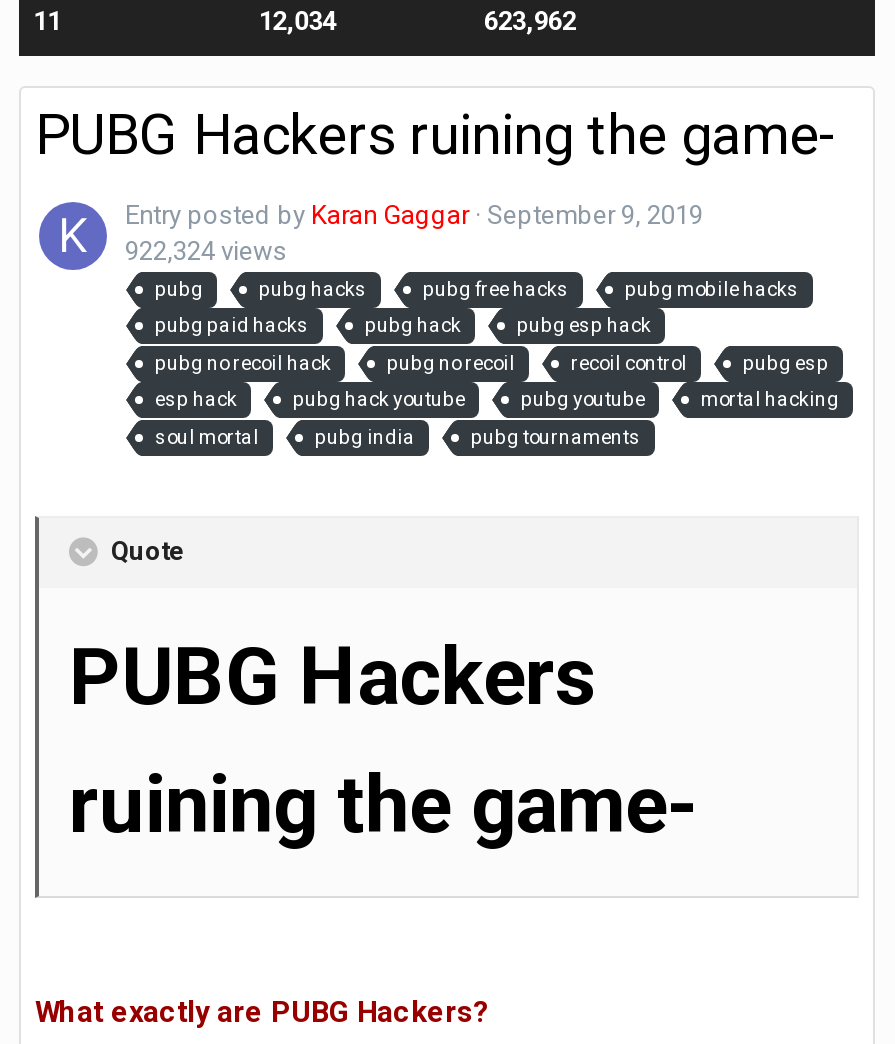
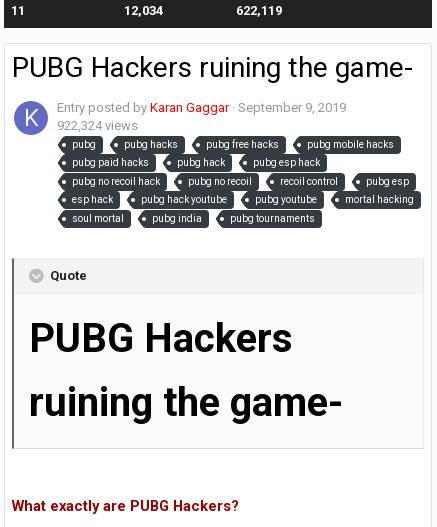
[484,6,576,36] 623,962 -> [236,3,282,18] 622,119

